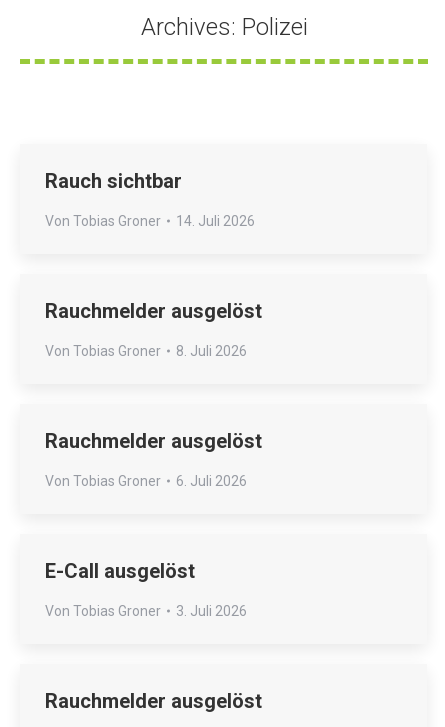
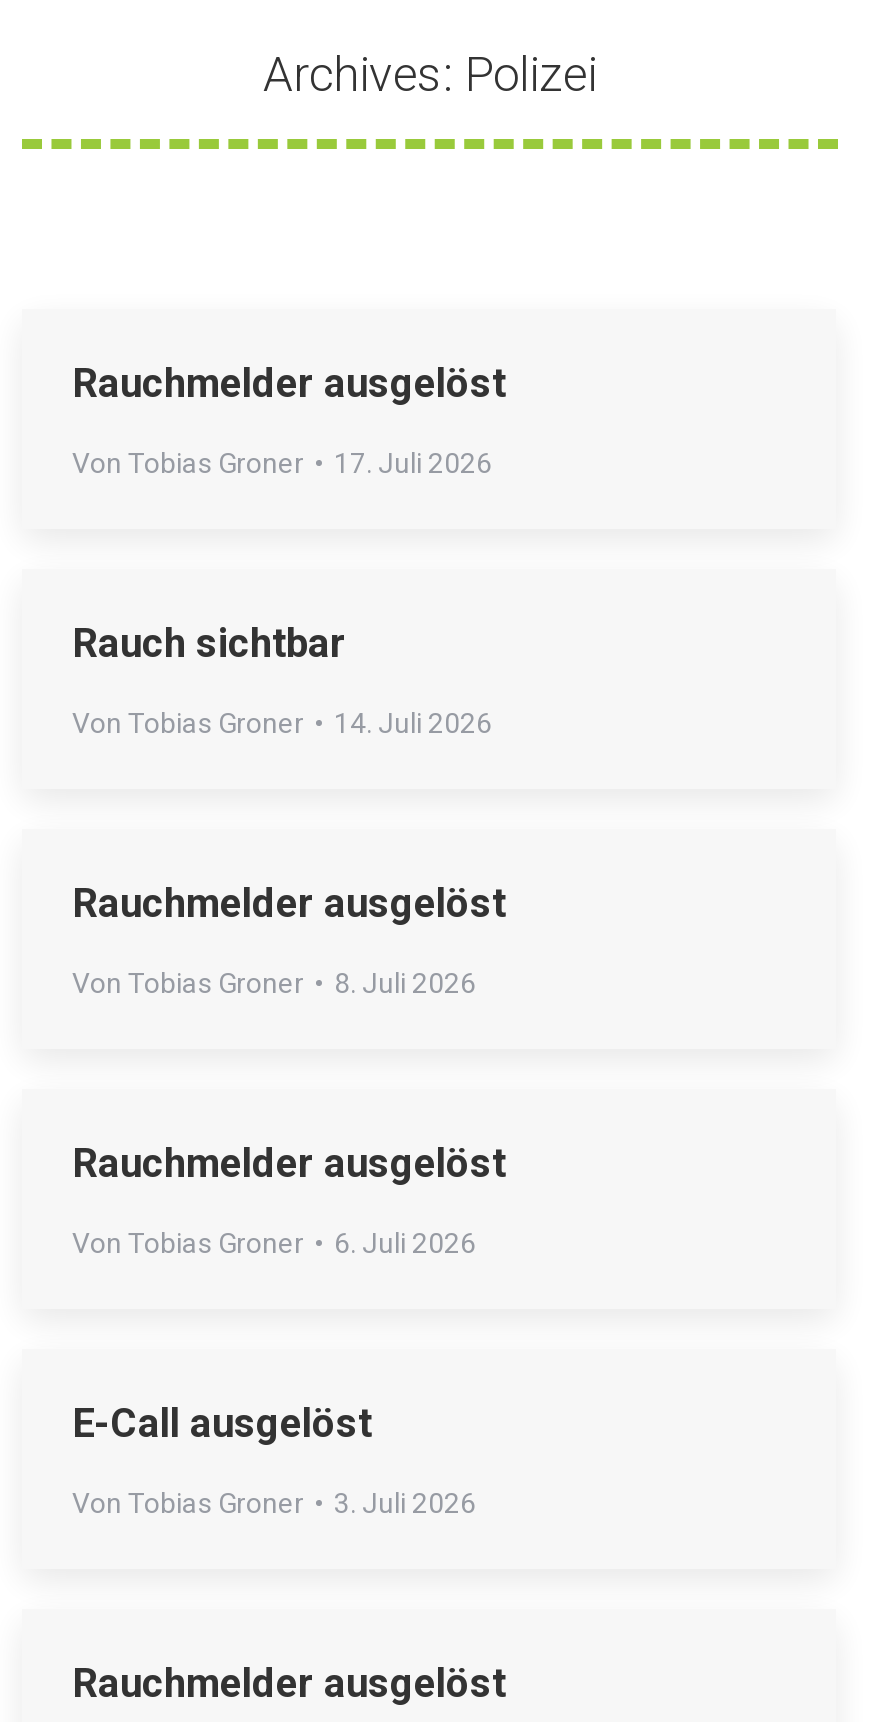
none -> [72,359,506,479] Rauchmelder ausgelöst | Von Tobias Groner | 17. Juli 2026

